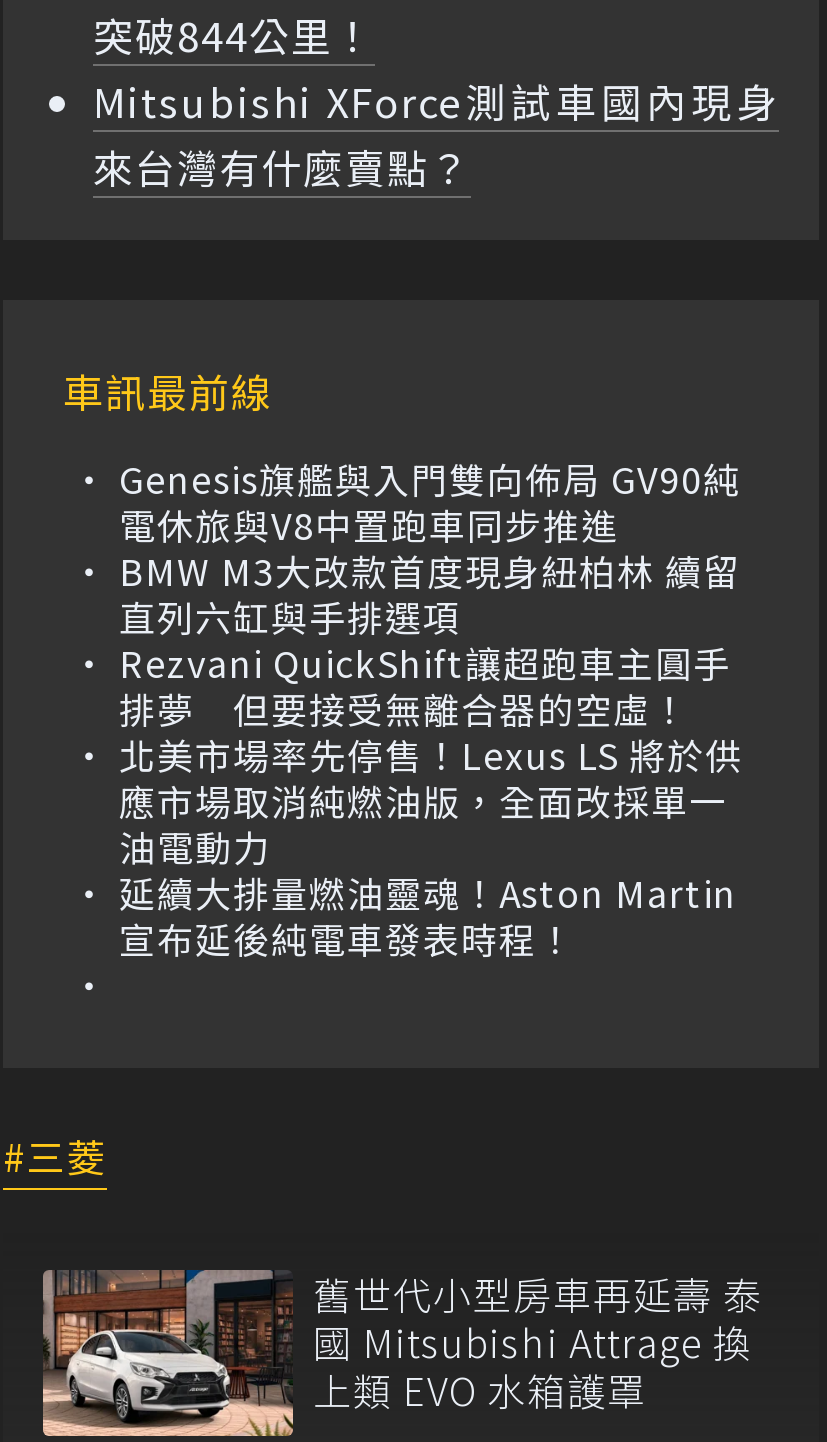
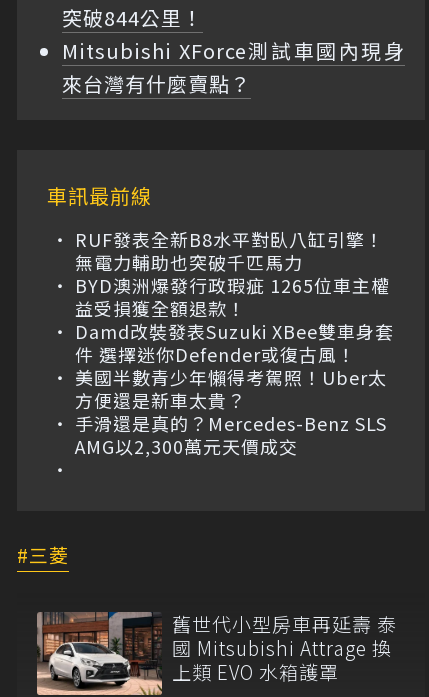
[119,451,743,963] Genesis旗艦與入門雙向佈局 GV90純 | 電休旅與V8中置跑車同步推進 | BMW M3大改款首度現身紐柏林 續留 | 直列六缸與手排選項 | Rezvani QuickShift讓超跑車主圓手 | 排夢 但要接受無離合器的空虛！ | 北美市場率先停售！Lexus LS 將於供 | 應市場取消純燃油版，全面改採單一 | 油電動力 | 延續大排量燃油靈魂！Aston Martin | 宣布延後純電車發表時程！ -> [75,225,394,458] RUF發表全新B8水平對臥八缸引擎！ | 無電力輔助也突破千匹馬力 | BYD澳洲爆發行政瑕疵 1265位車主權 | 益受損獲全額退款！ | Damd改裝發表Suzuki XBee雙車身套 | 件 選擇迷你Defender或復古風！ | 美國半數青少年懶得考駕照！Uber太 | 方便還是新車太貴？ | 手滑還是真的？Mercedes-Benz SLS | AMG以2,300萬元天價成交

